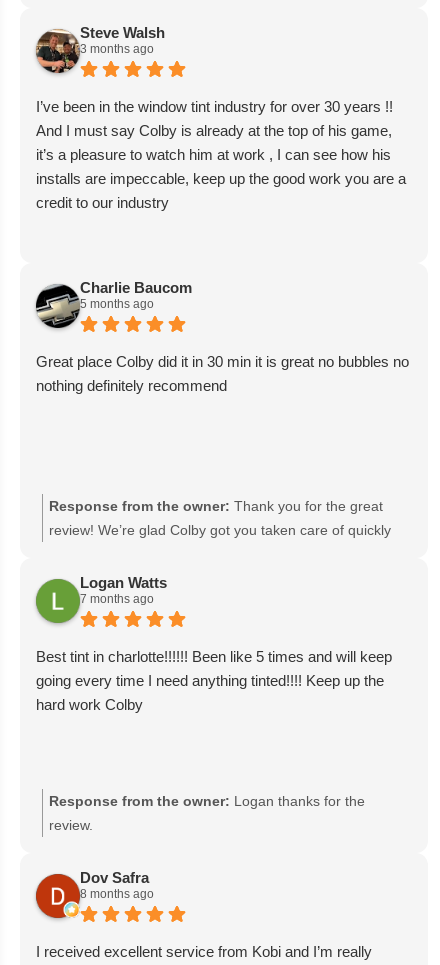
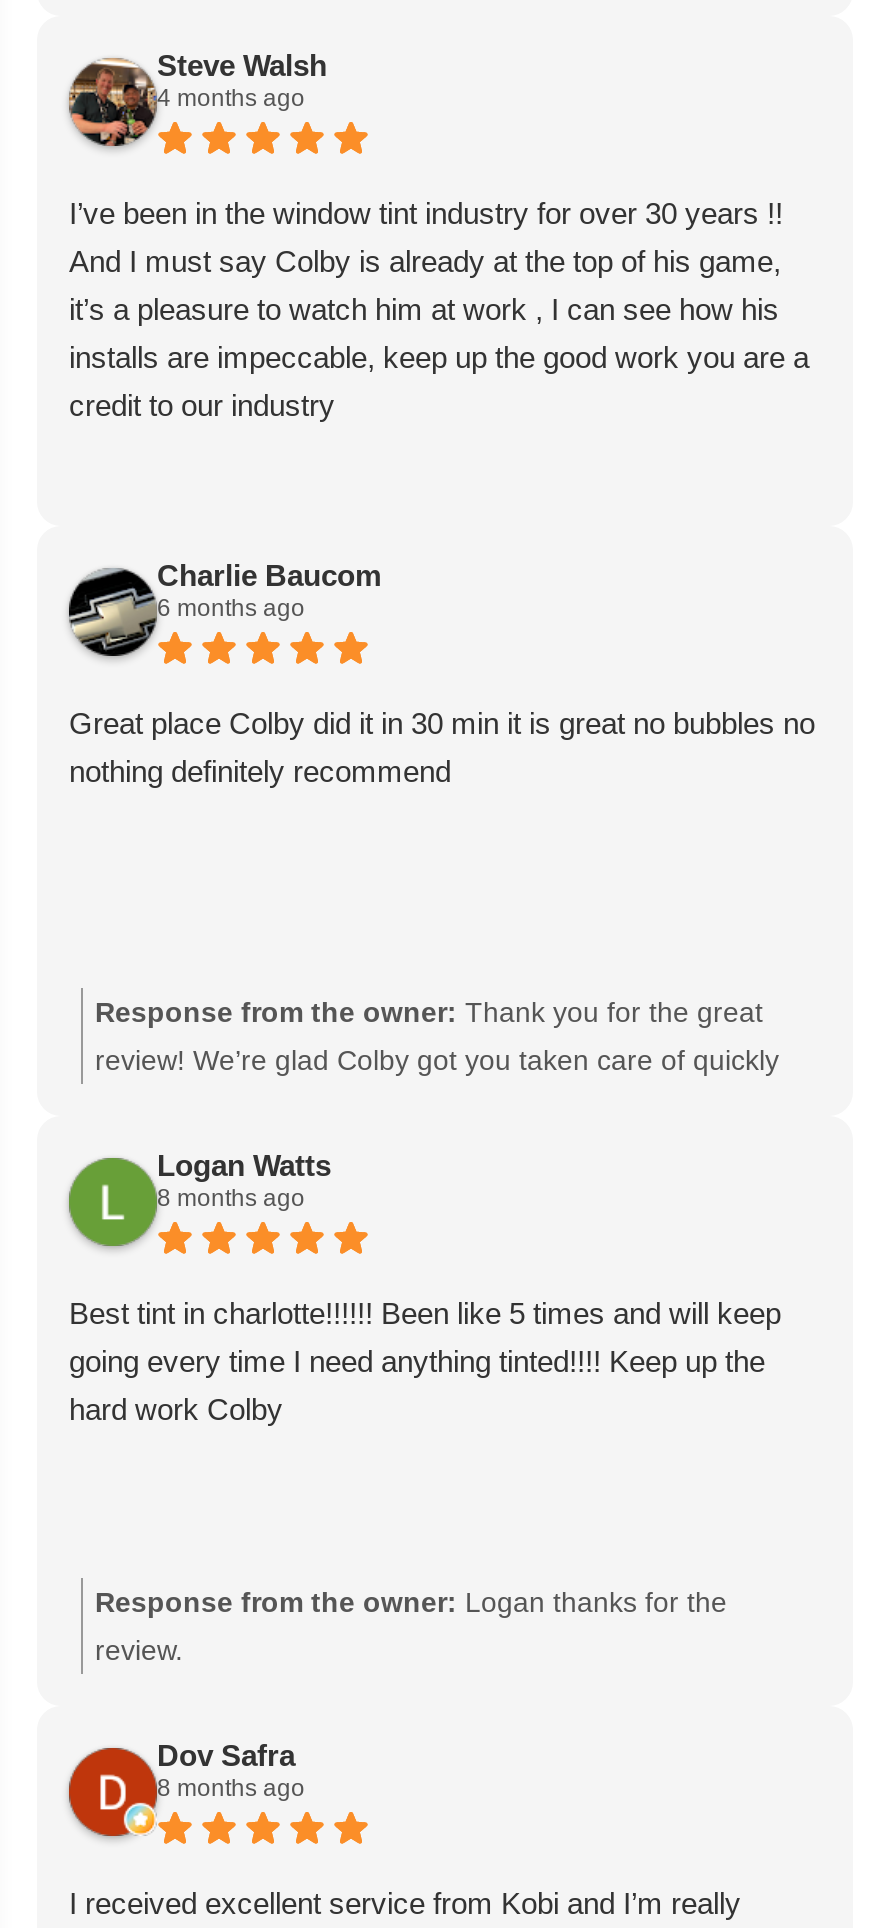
[80,41,154,55] 3 months ago -> [157,83,305,111] 4 months ago
[80,296,154,310] 5 months ago -> [157,593,305,621] 6 months ago
[80,591,154,605] 7 months ago -> [157,1183,305,1211] 8 months ago

